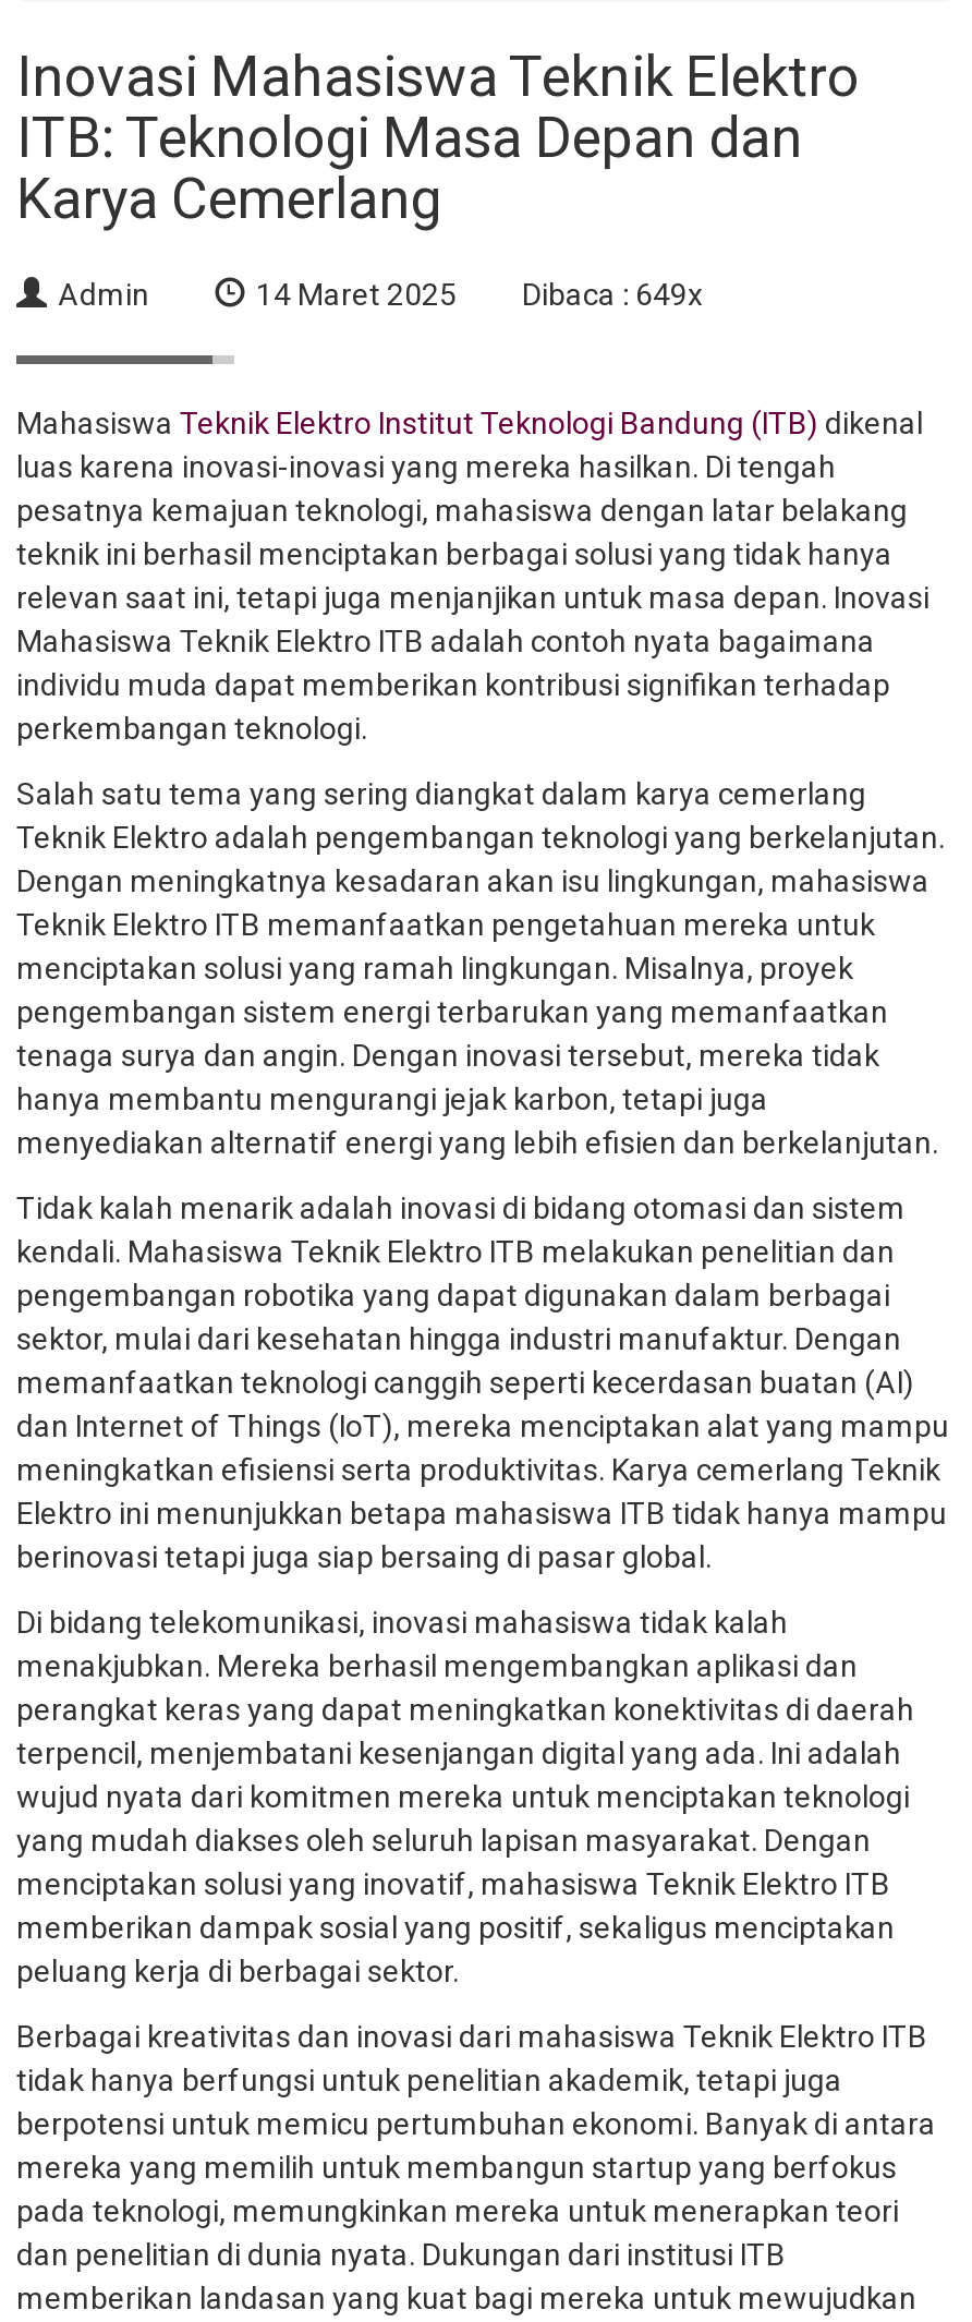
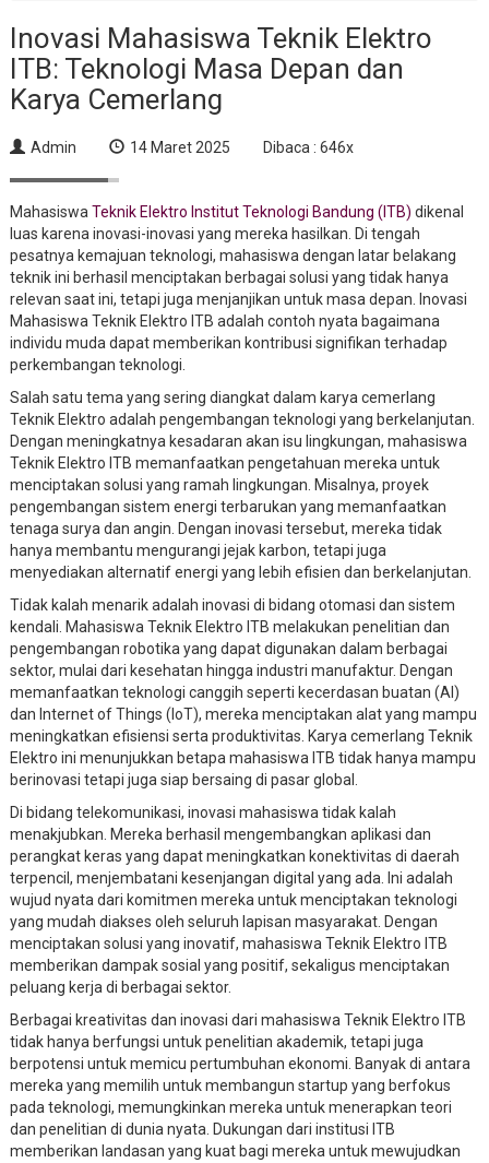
[256,278,703,312] 14 Maret 2025 Dibaca : 649x -> [130,139,354,156] 14 Maret 2025 Dibaca : 646x

